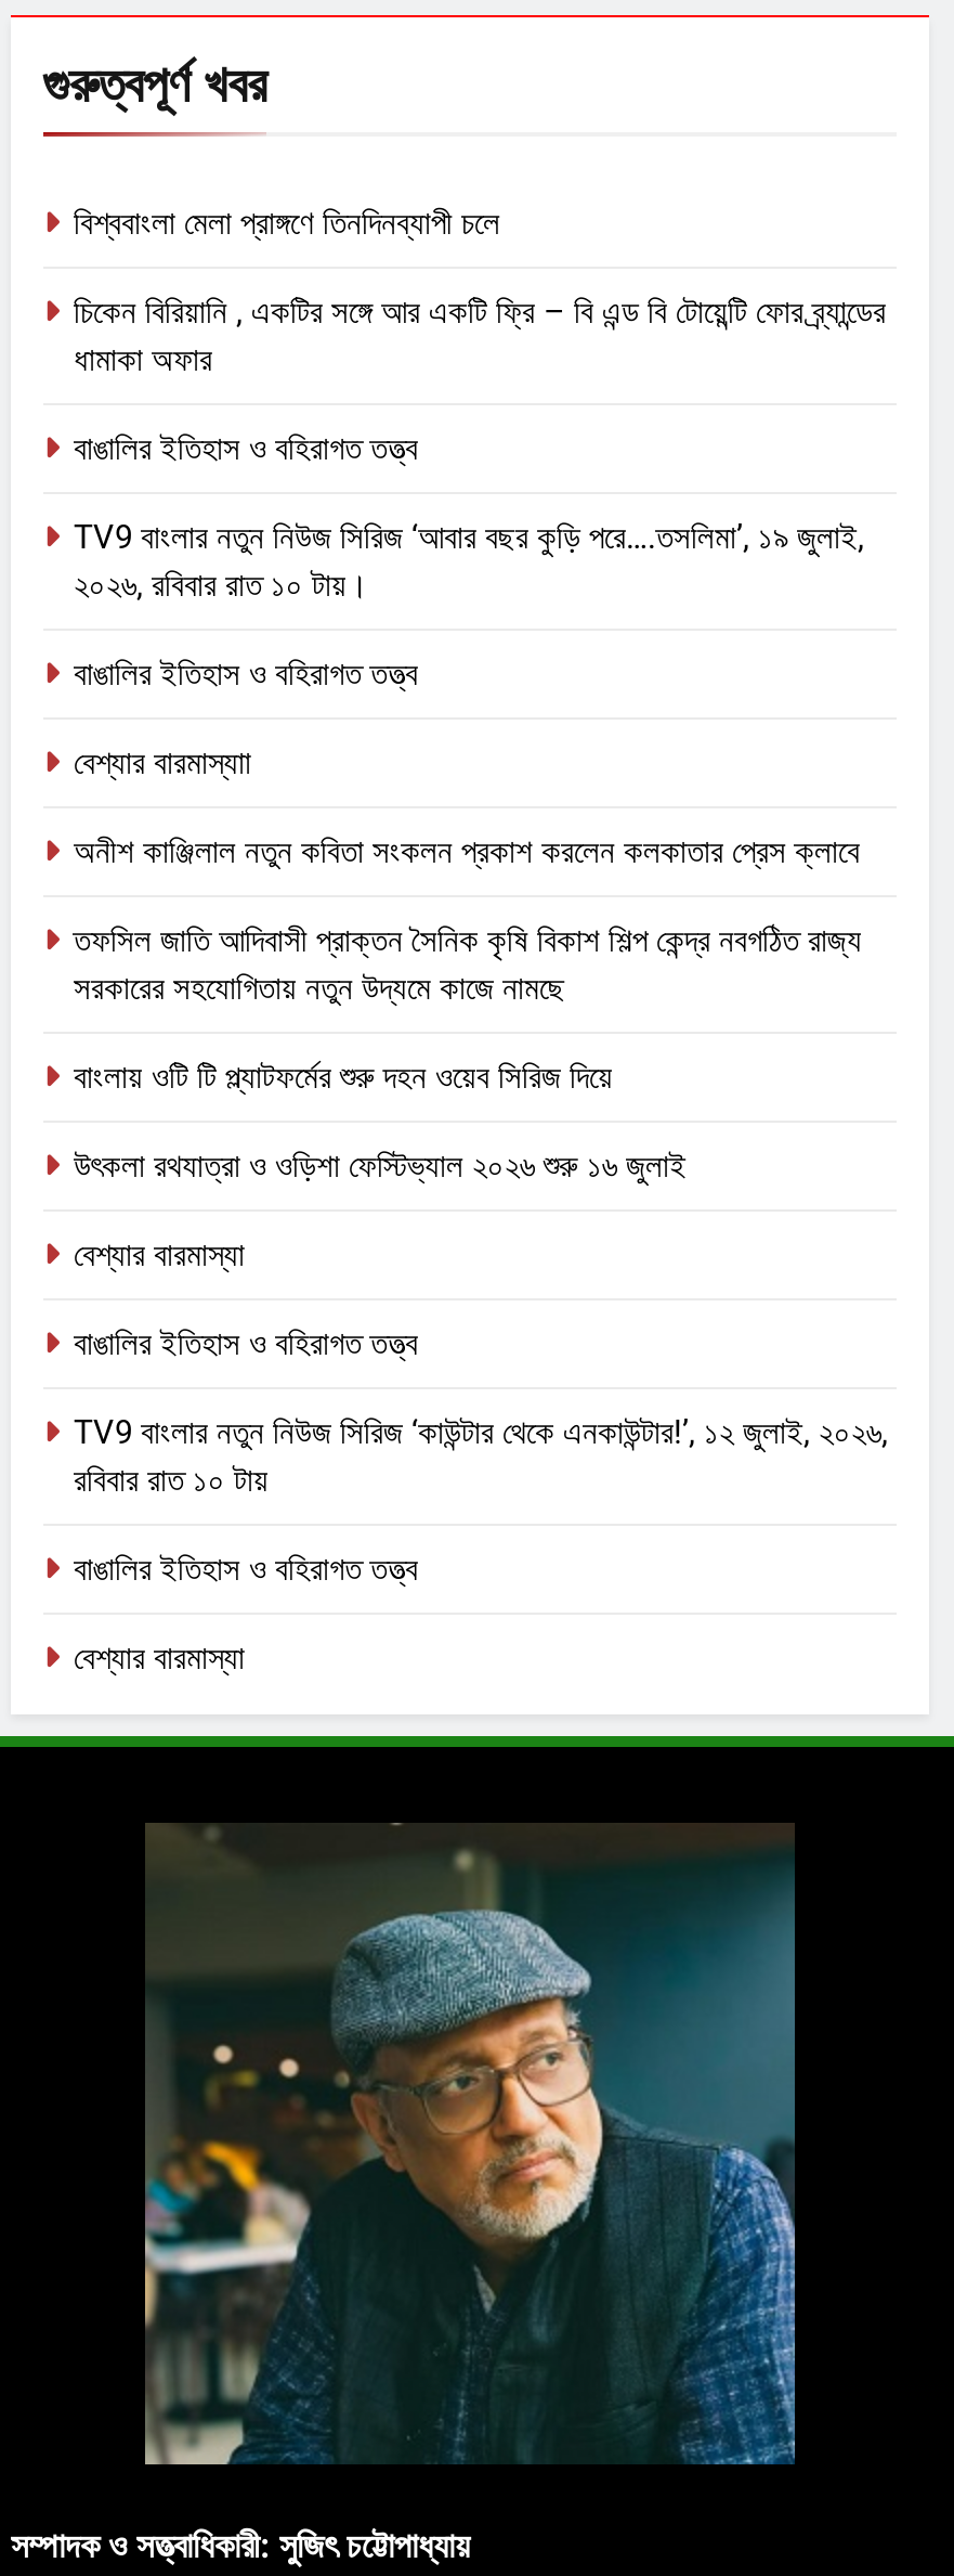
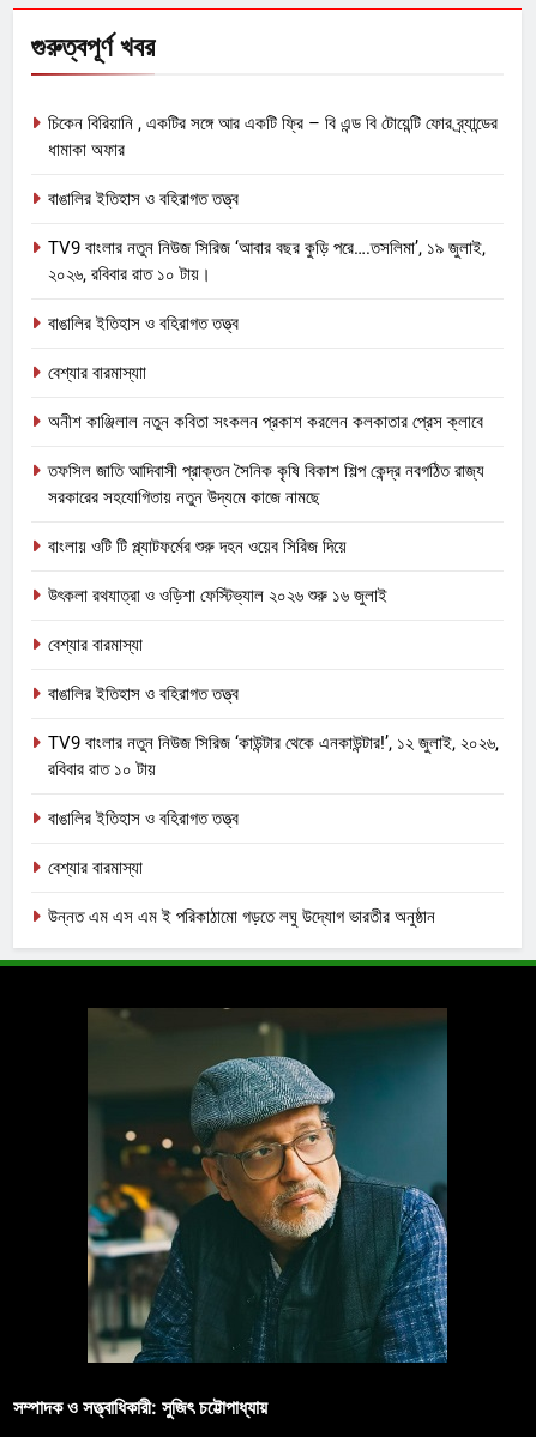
[74,204,500,243] বিশ্ববাংলা মেলা প্রাঙ্গণে তিনদিনব্যাপী চলে -> none
moved [74,293,888,1589] -> [48,113,499,829]: চিকেন বিরিয়ানি , একটির সঙ্গে আর একটি ফ্রি – বি এন্ড বি টোয়েন্টি ফোর ব্র্যান্ডের | ধামাকা অফার | বাঙালির ইতিহাস ও বহিরাগত তত্ত্ব | ... | রবিবার রাত ১০ টায় | বাঙালির ইতিহাস ও বহিরাগত তত্ত্ব
none -> [48,906,435,928] উন্নত এম এস এম ই পরিকাঠামো গড়তে লঘু উদ্যোগ ভারতীর অনুষ্ঠান

